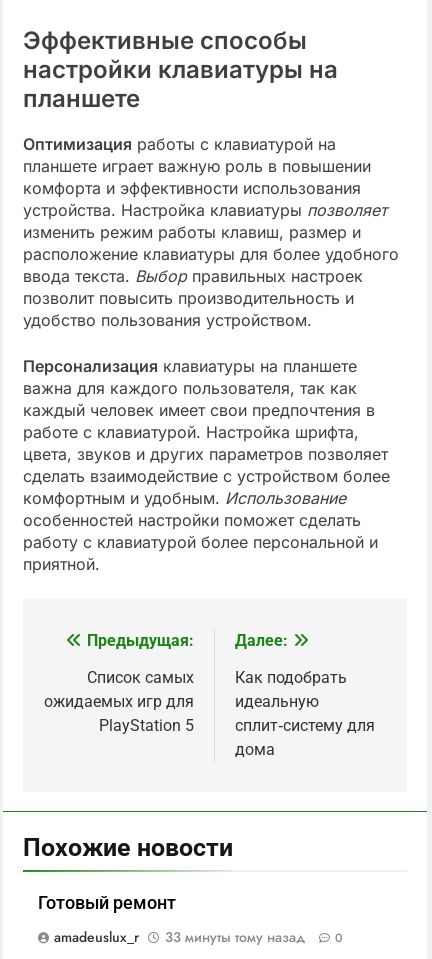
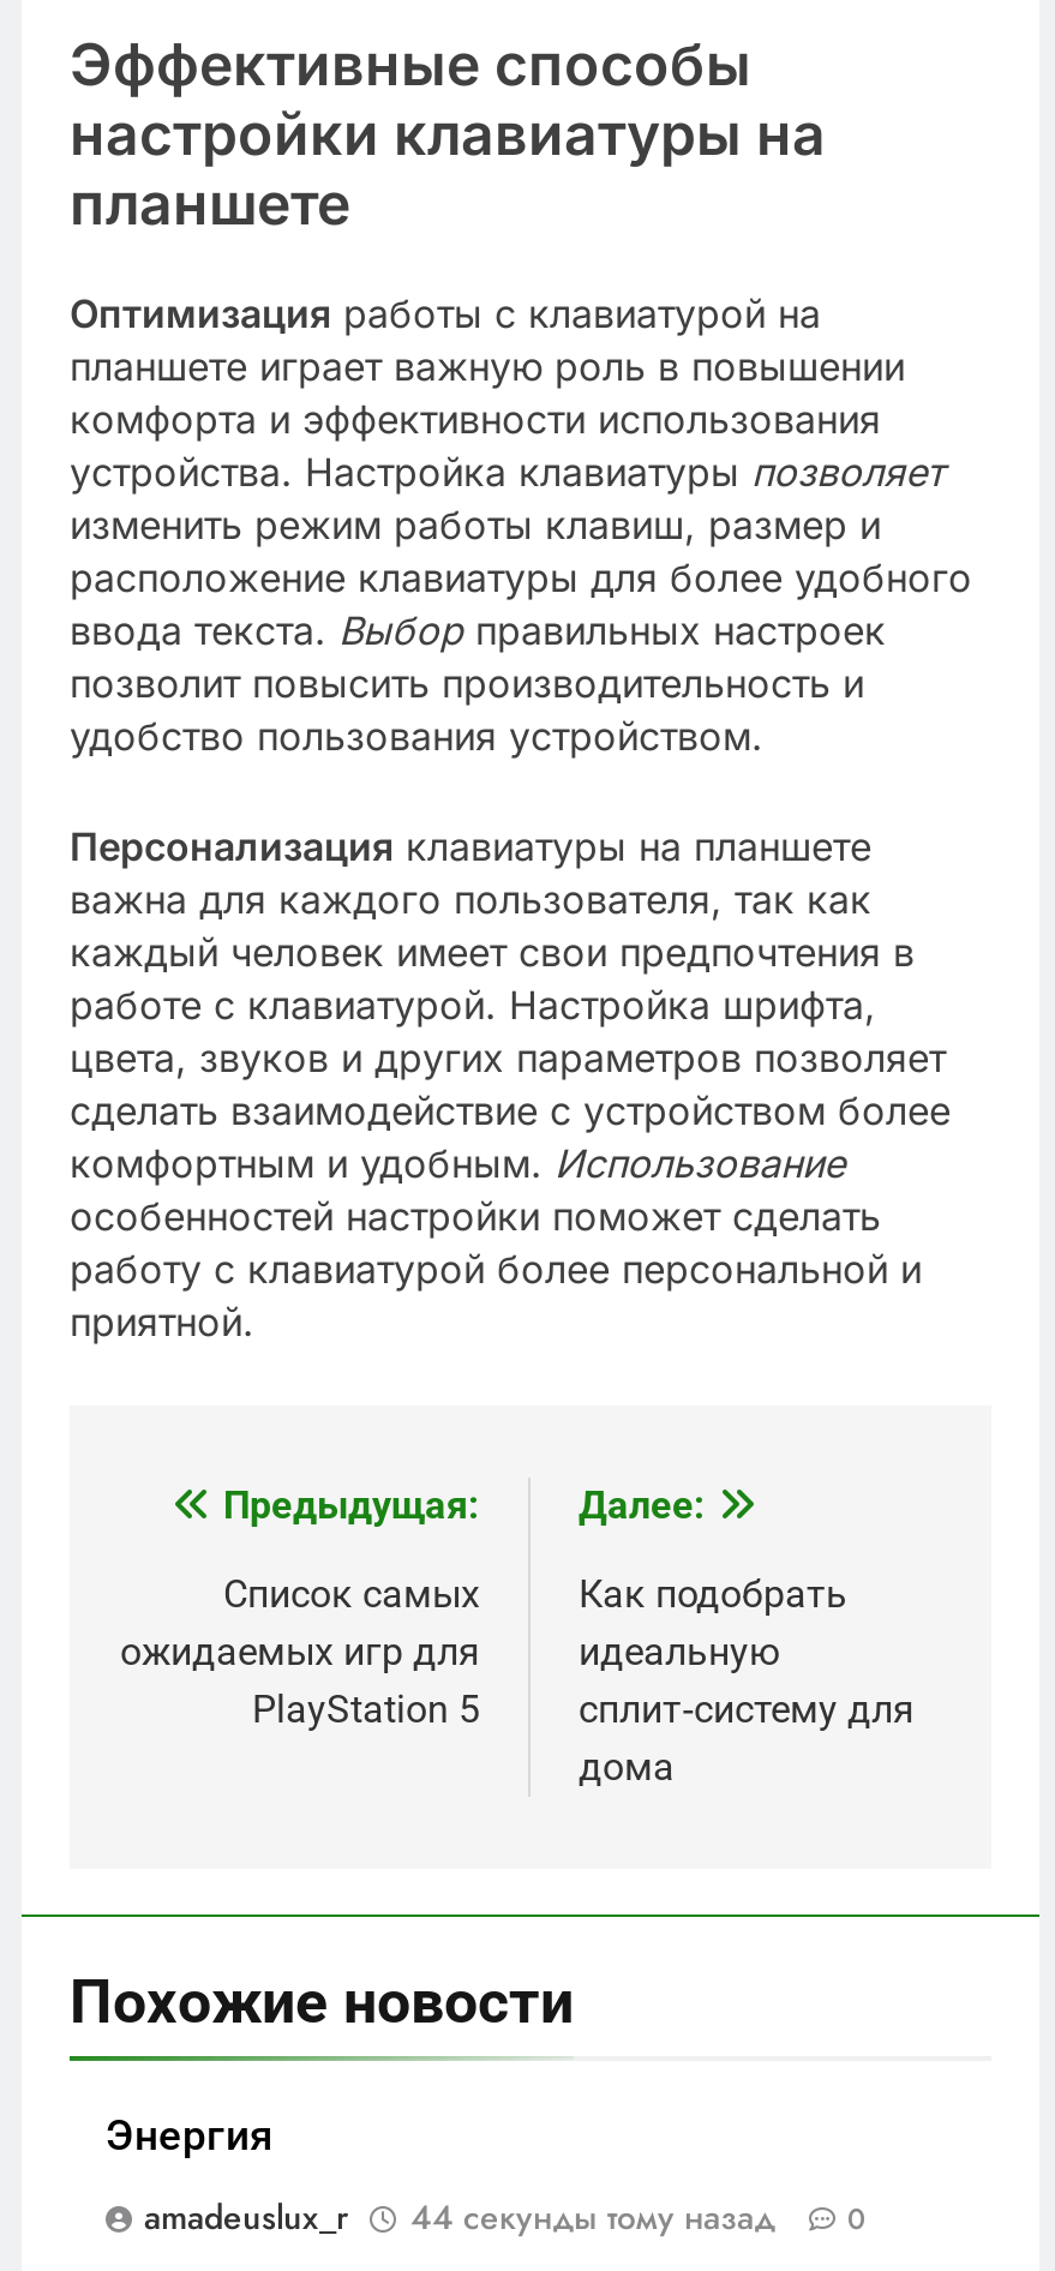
[38,893,176,913] Готовый ремонт -> [106,2112,274,2160] Энергия
[165,927,305,947] 33 минуты тому назад -> [410,2193,775,2241] 44 секунды тому назад

